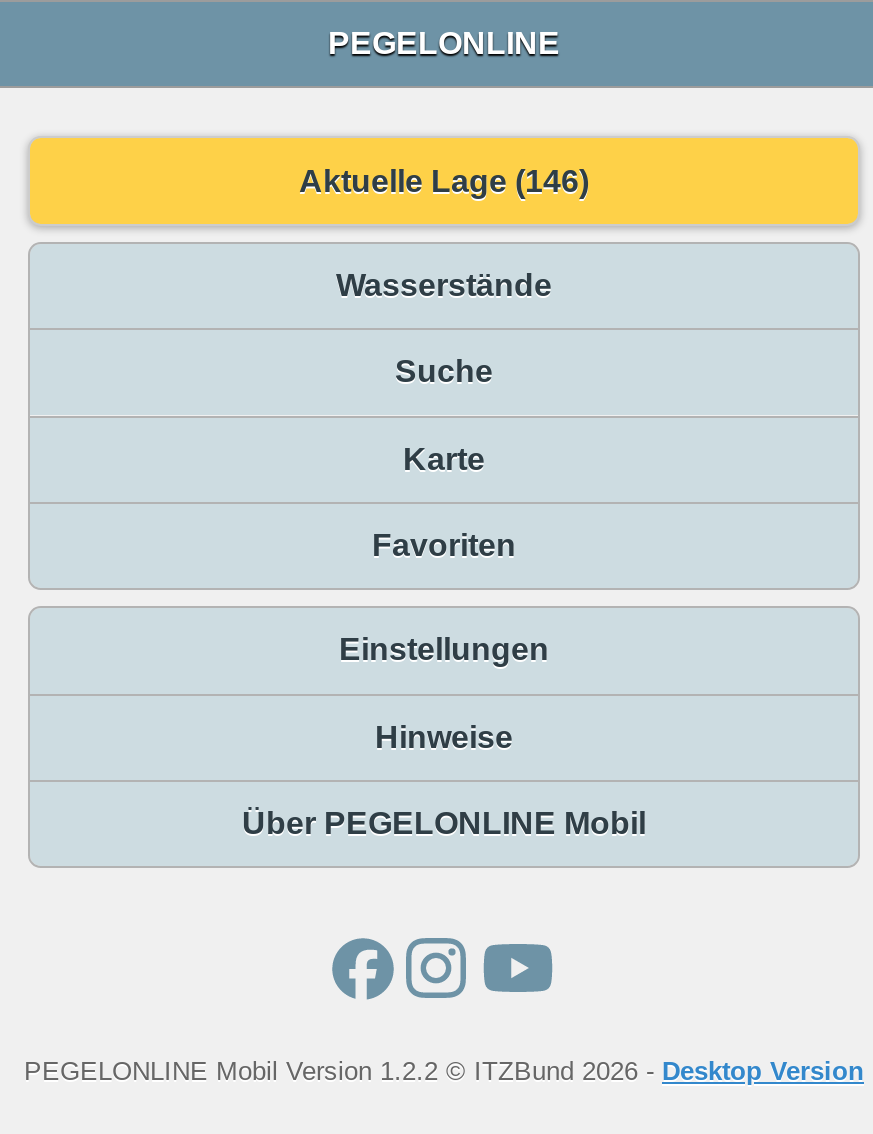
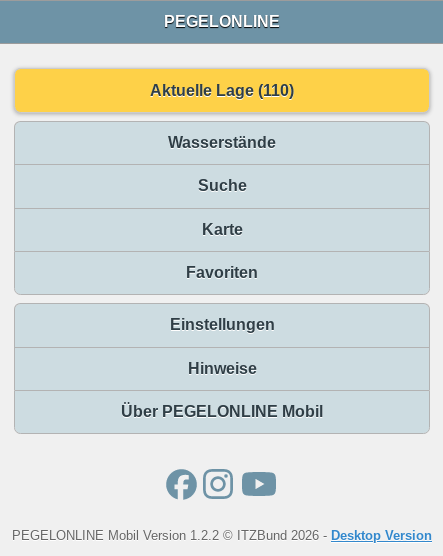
[299,163,589,197] Aktuelle Lage (146) -> [150,82,294,99] Aktuelle Lage (110)

